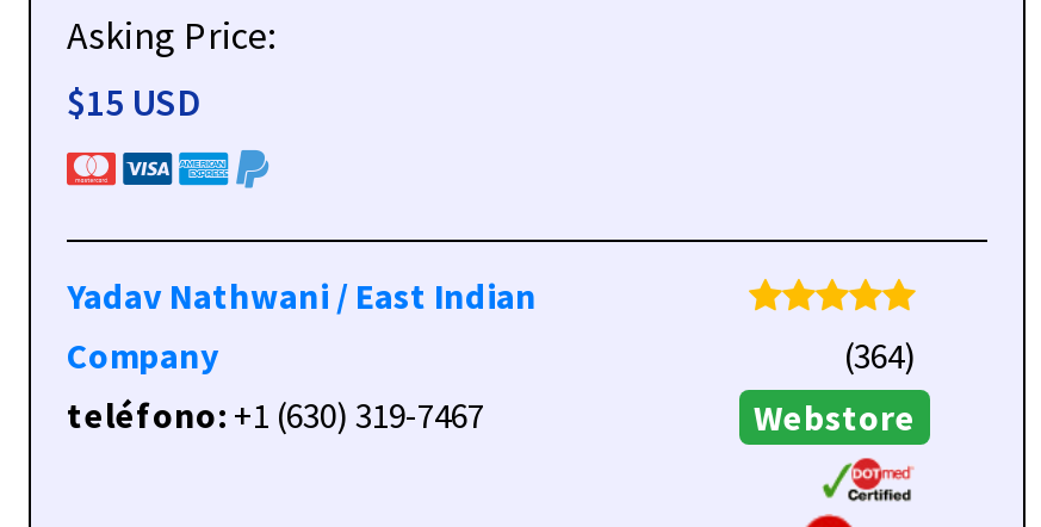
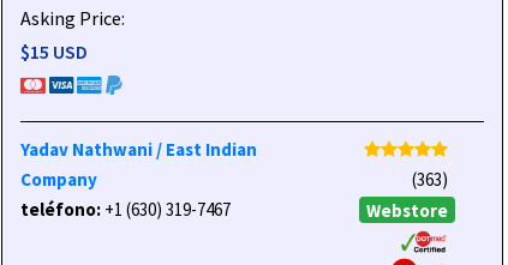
[844,333,916,378] (364) -> [412,167,448,190] (363)

